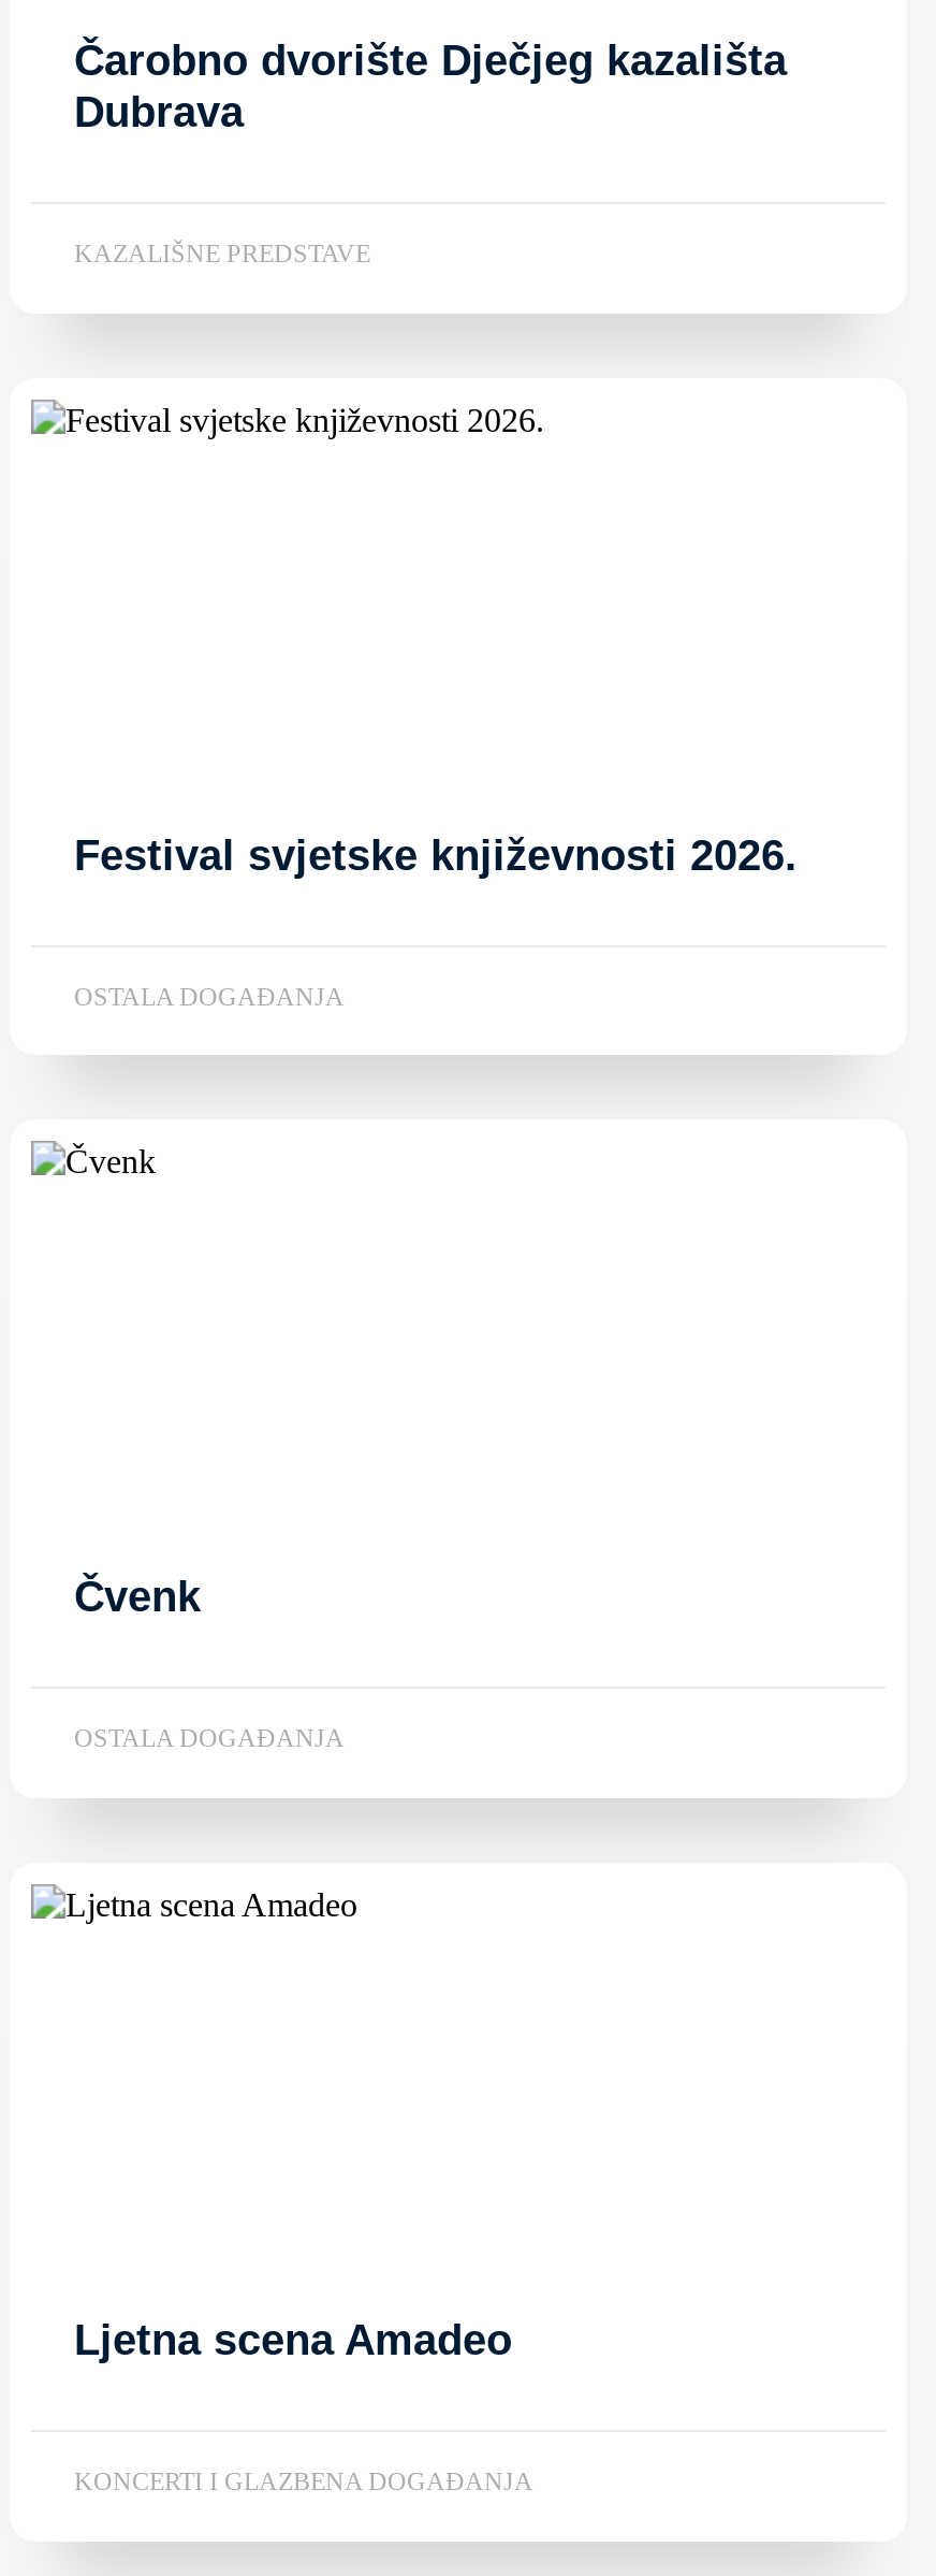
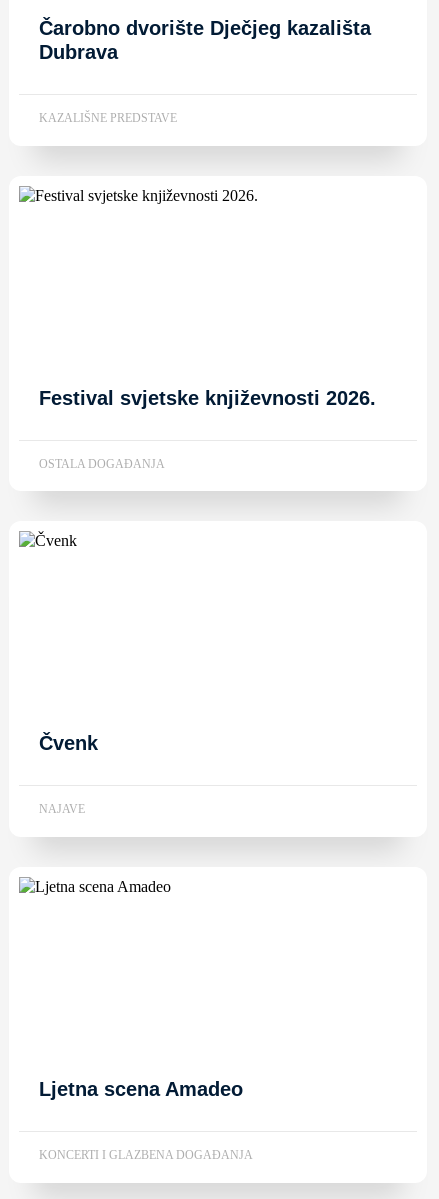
[74,1724,345,1754] OSTALA DOGAĐANJA -> [39,802,85,816] NAJAVE

